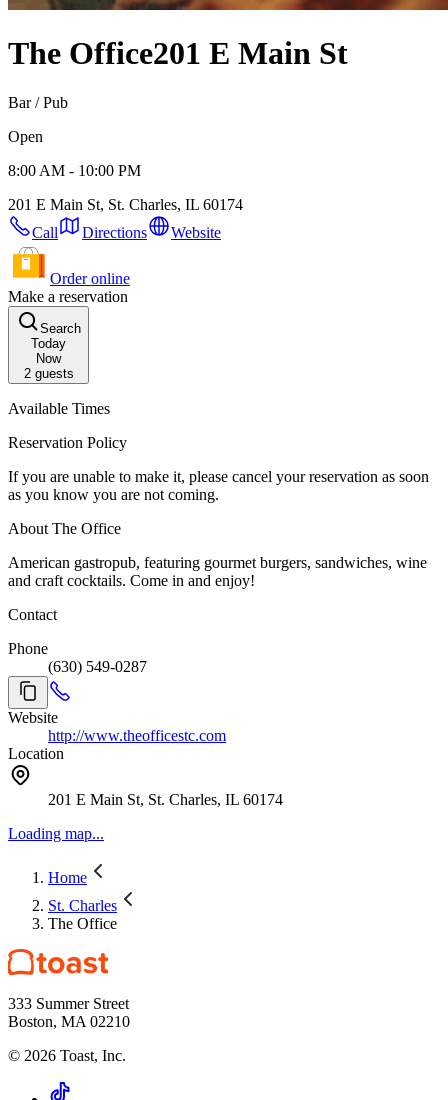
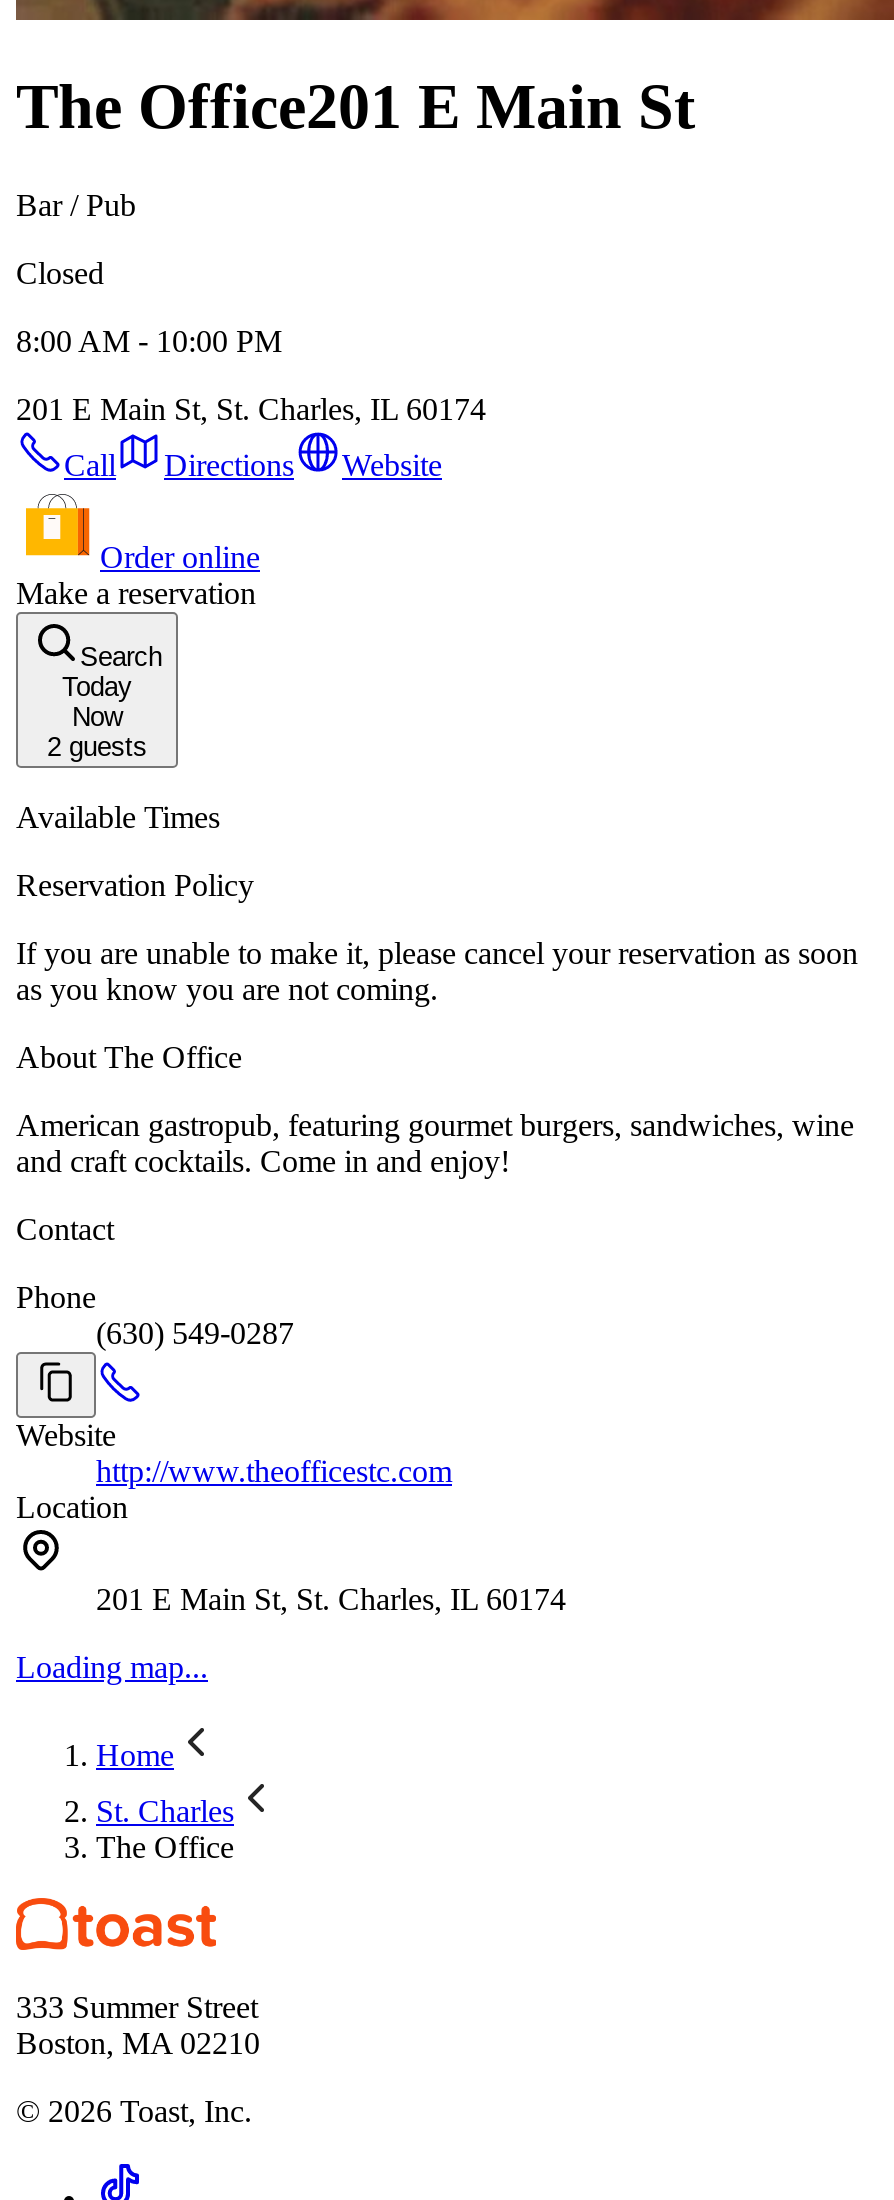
[8,128,43,145] Open -> [16,256,104,290] Closed

